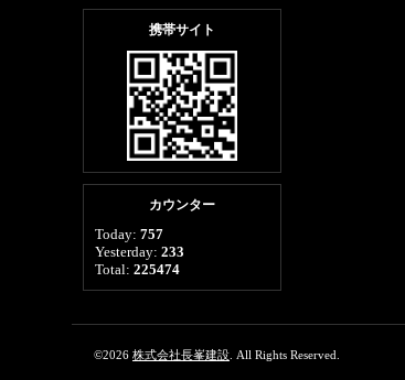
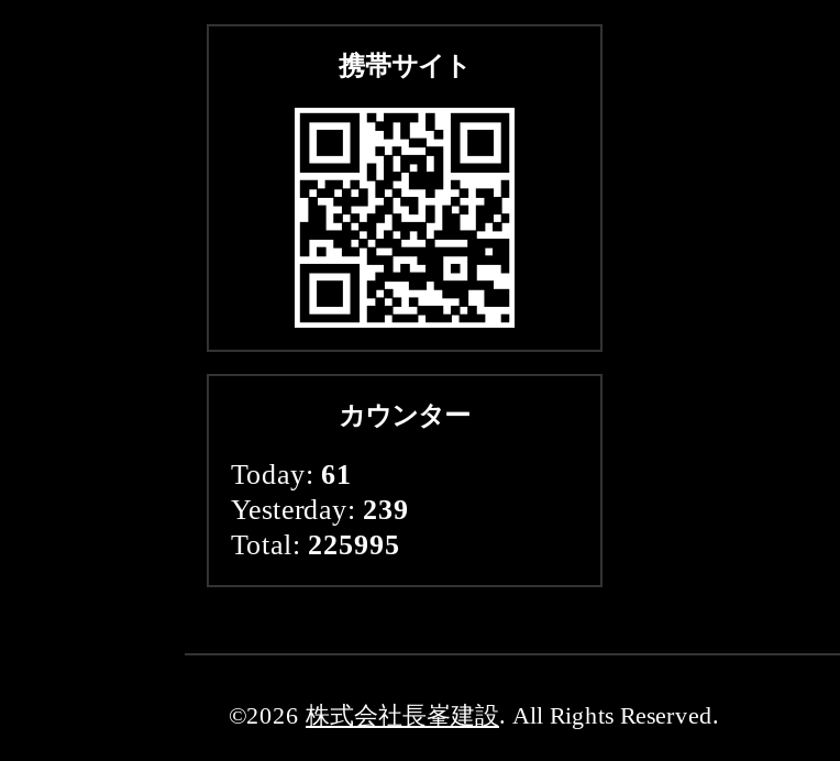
[95,226,163,242] Today: 757 -> [231,457,352,490] Today: 61
[95,243,184,260] Yesterday: 233 -> [231,493,409,526] Yesterday: 239
[95,261,180,278] Total: 225474 -> [231,528,400,561] Total: 225995

